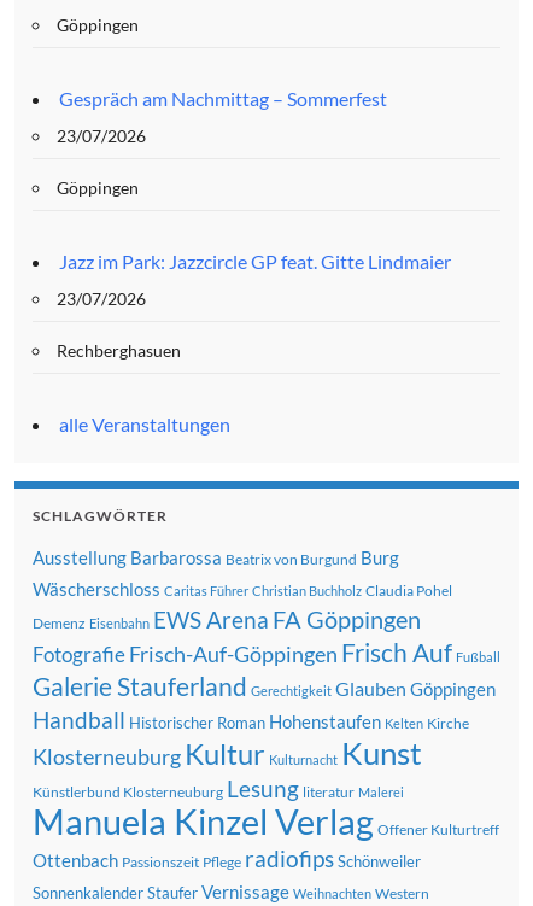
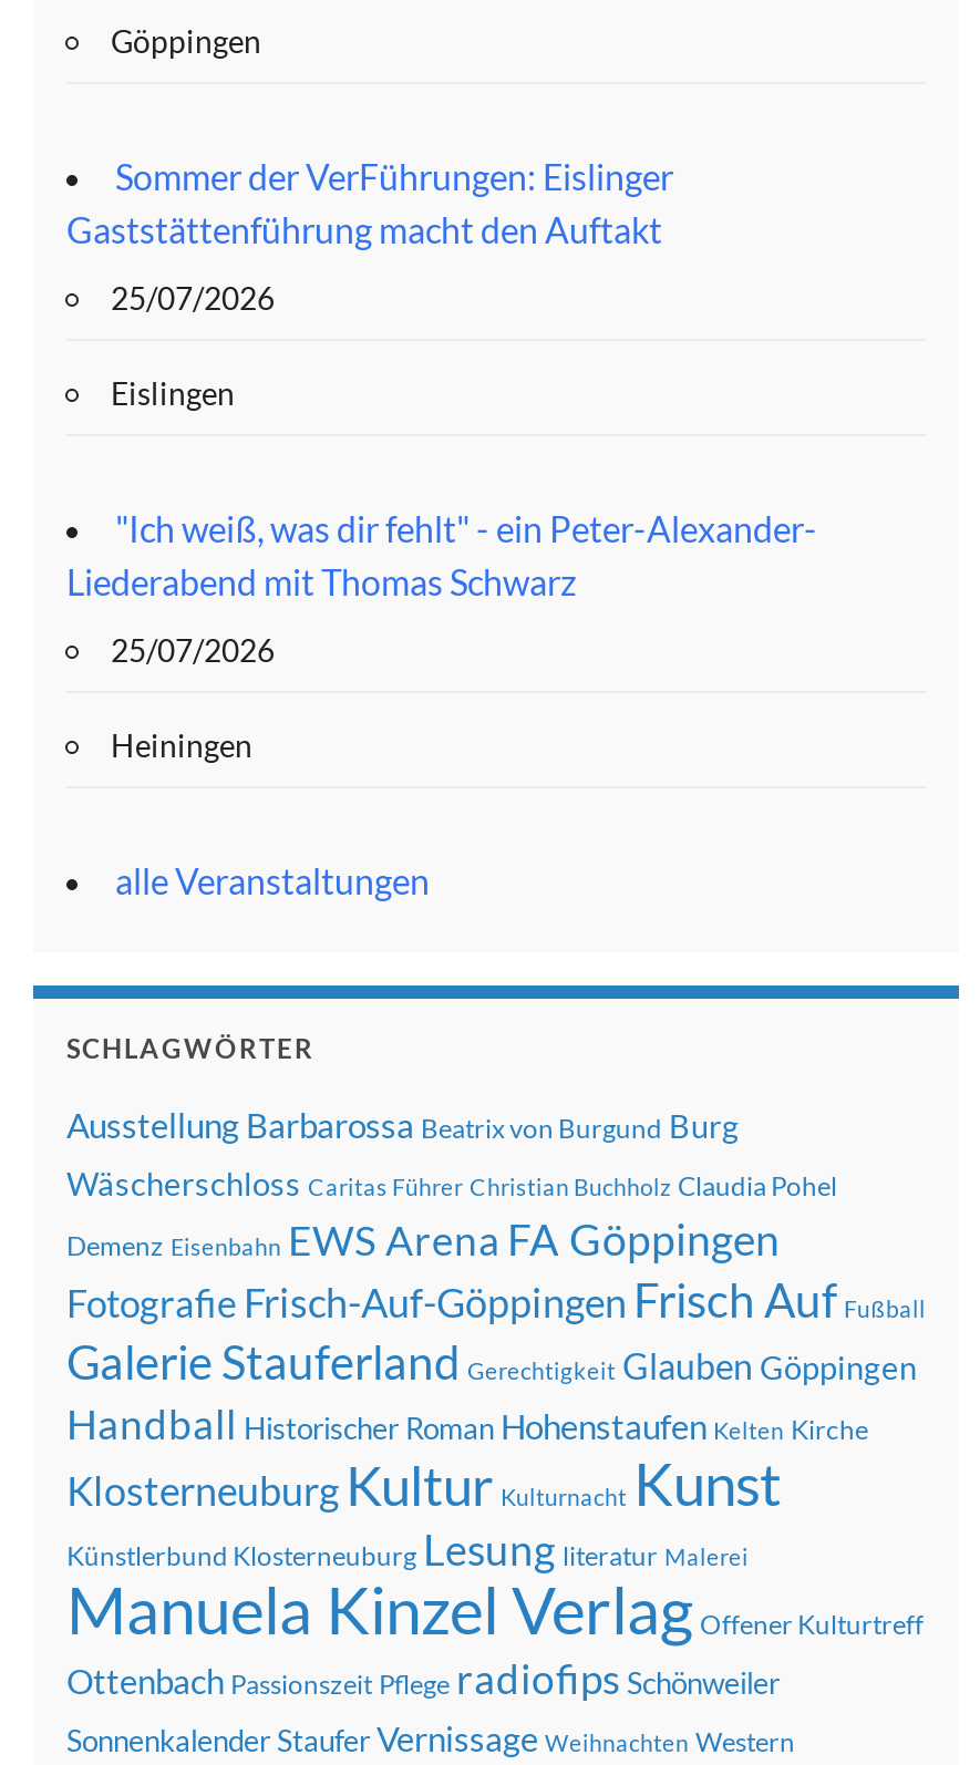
[59,87,387,110] Gespräch am Nachmittag – Sommerfest -> [66,155,673,250] Sommer der VerFührungen: Eislinger | Gaststättenführung macht den Auftakt
[57,126,146,146] 23/07/2026 -> [111,279,275,317] 25/07/2026
[57,177,139,198] Göppingen -> [111,374,235,412] Eislingen
[59,250,451,273] Jazz im Park: Jazzcircle GP feat. Gitte Lindmaier -> [66,507,817,603] "Ich weiß, was dir fehlt" - ein Peter-Alexander- | Liederabend mit Thomas Schwarz
[57,288,146,309] 23/07/2026 -> [111,631,275,669] 25/07/2026
[57,340,181,361] Rechberghasuen -> [111,727,252,764] Heiningen

